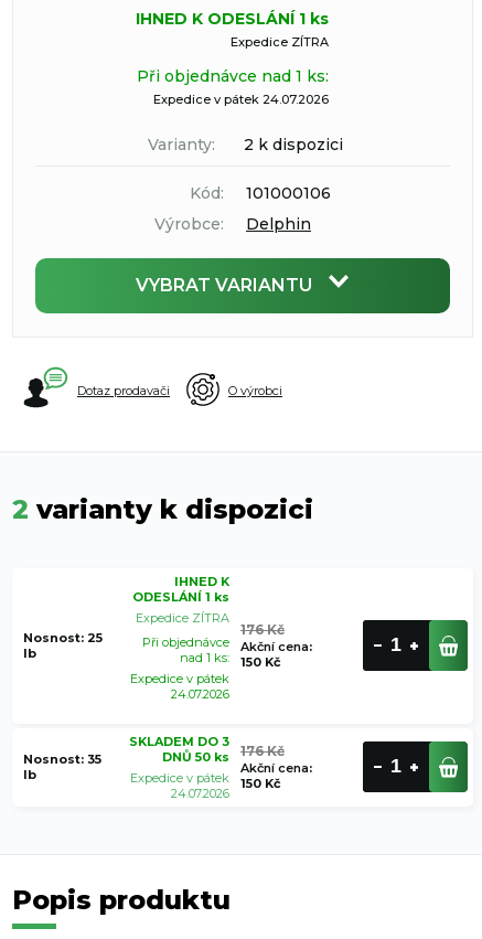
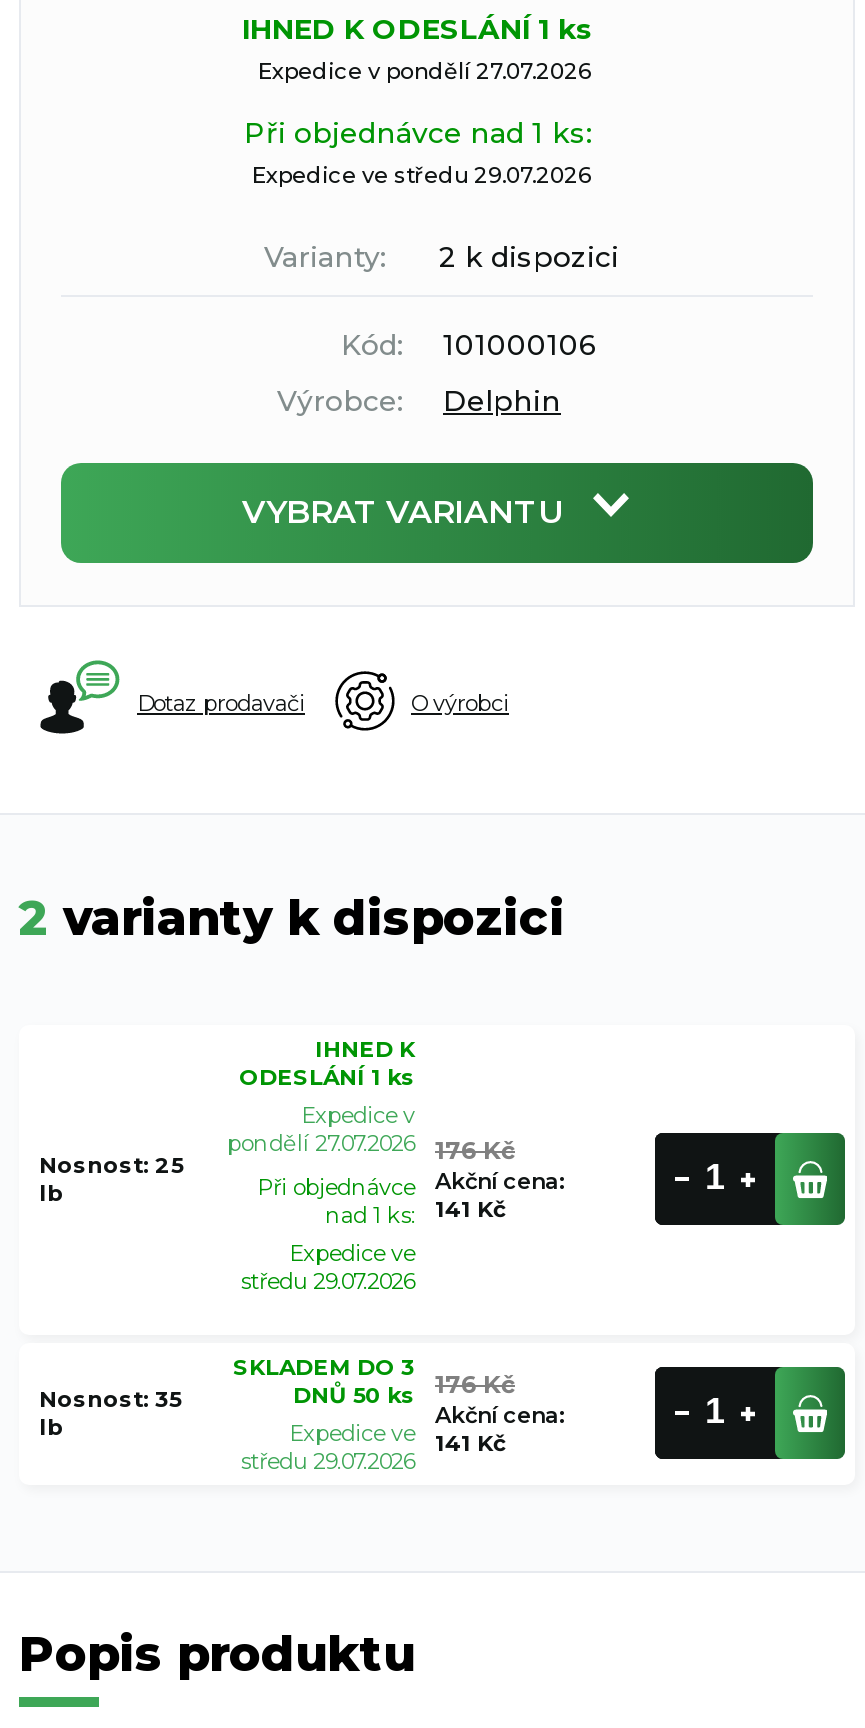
[230,34,328,49] Expedice ZÍTRA -> [258,57,592,85] Expedice v pondělí 27.07.2026
[153,91,328,107] Expedice v pátek 24.07.2026 -> [252,161,592,189] Expedice ve středu 29.07.2026
[136,610,229,625] Expedice ZÍTRA -> [227,1101,415,1157] Expedice v | pondělí 27.07.2026
[180,650,281,670] nad 1 ks: 150 Kč -> [325,1195,507,1229] nad 1 ks: 141 Kč
[130,671,229,702] Expedice v pátek | 24.07.2026 -> [241,1239,415,1295] Expedice ve | středu 29.07.2026
[130,770,229,801] Expedice v pátek | 24.07.2026 -> [241,1419,415,1475] Expedice ve | středu 29.07.2026
[240,775,281,791] 150 Kč -> [435,1429,507,1457] 141 Kč

